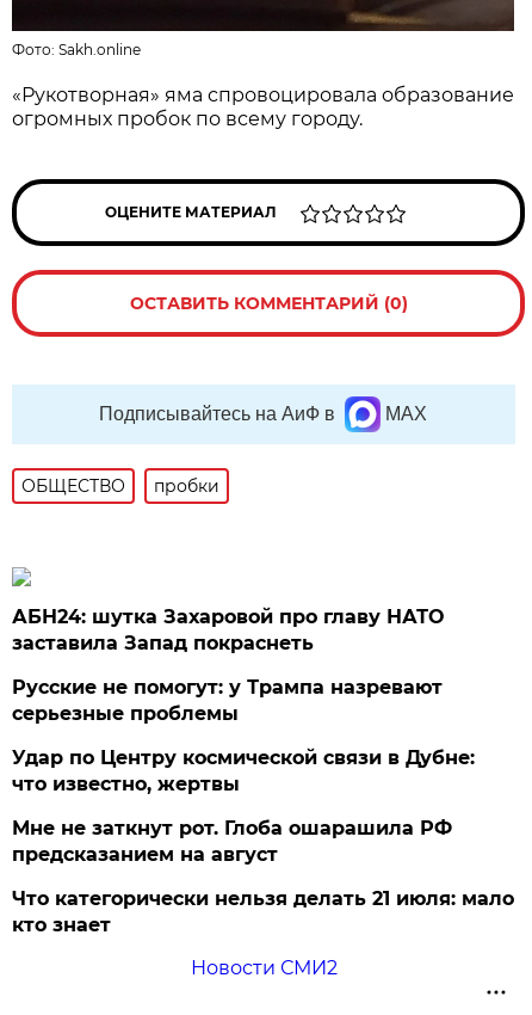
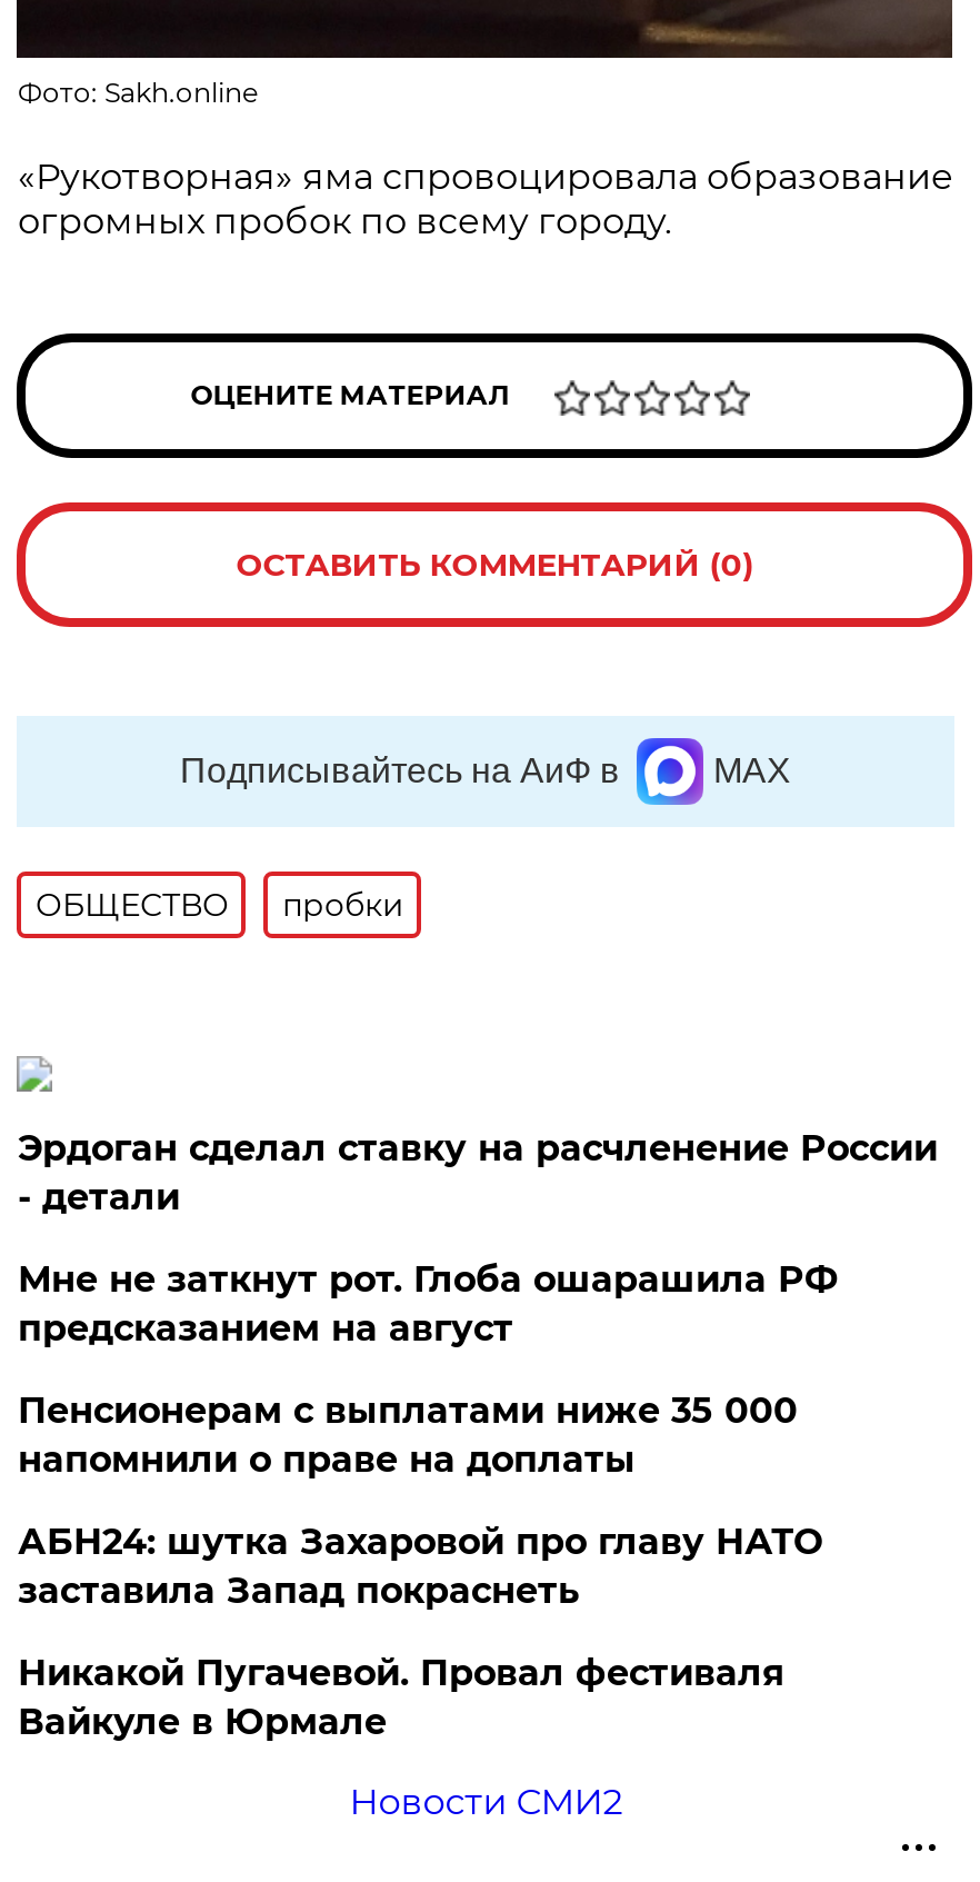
none -> [18,1127,938,1481] Эрдоган сделал ставку на расчленение России | - детали | Пенсионерам с выплатами ниже 35 000 | напомнили о праве на доплаты
moved [12,605,444,654] -> [18,1521,822,1612]: АБН24: шутка Захаровой про главу НАТО | заставила Запад покраснеть
[12,676,515,936] Русские не помогут: у Трампа назревают | серьезные проблемы | Удар по Центру космической связи в Дубне: | что известно, жертвы | Что категорически нельзя делать 21 июля: мало | кто знает -> [18,1652,784,1743] Никакой Пугачевой. Провал фестиваля | Вайкуле в Юрмале
moved [12,817,453,866] -> [18,1258,838,1350]: Мне не заткнут рот. Глоба ошарашила РФ | предсказанием на август

